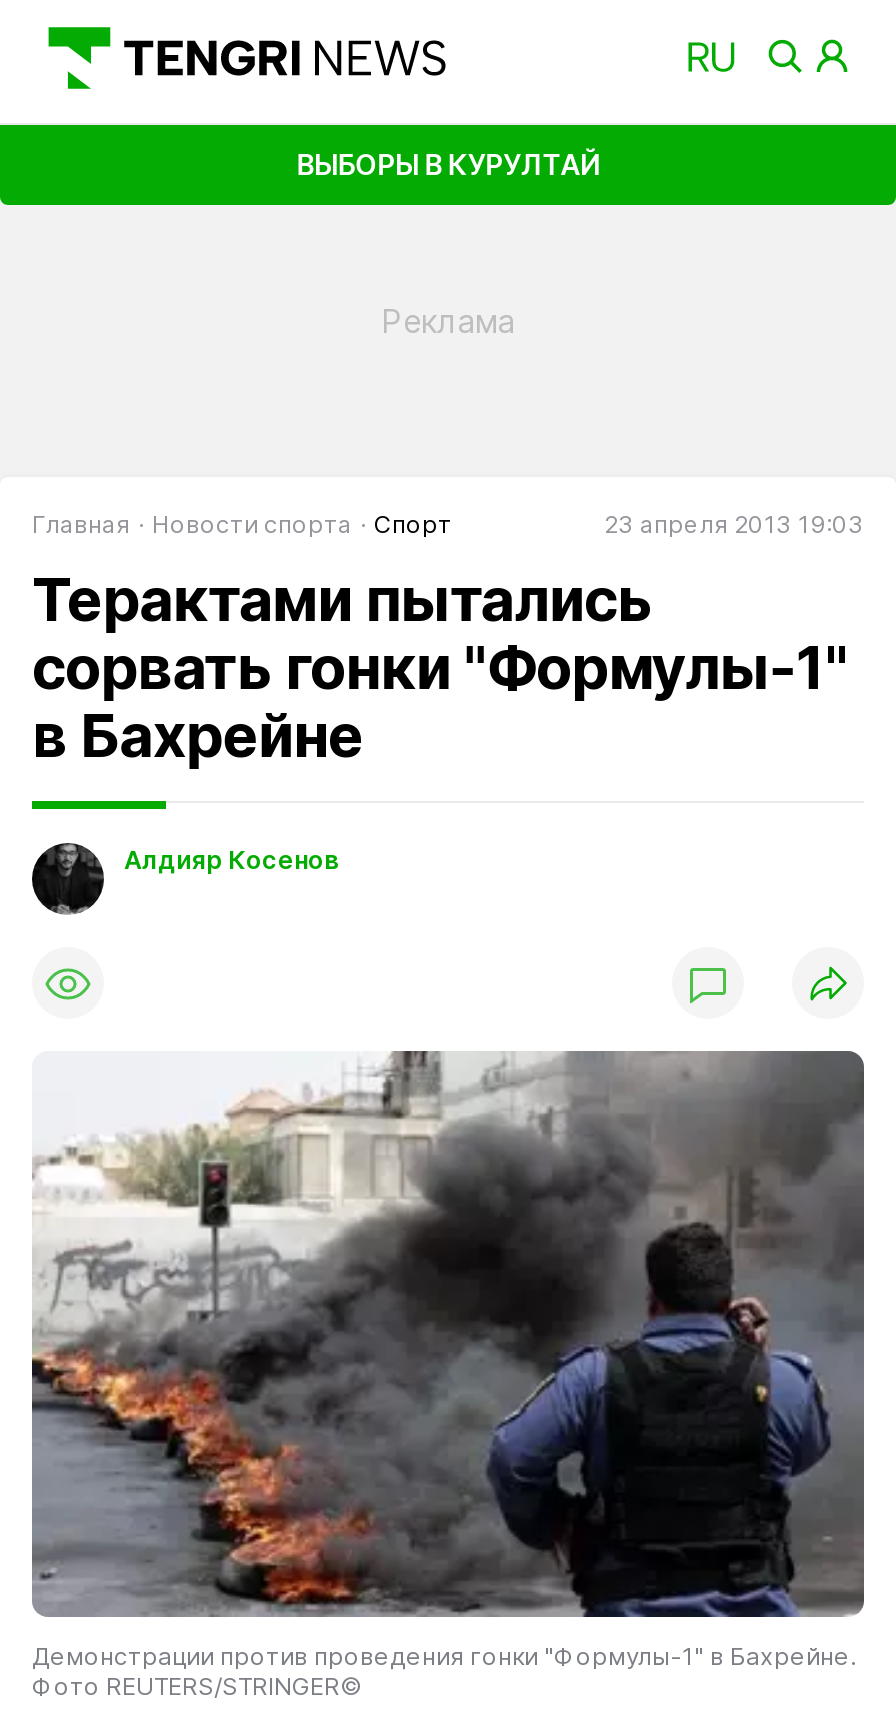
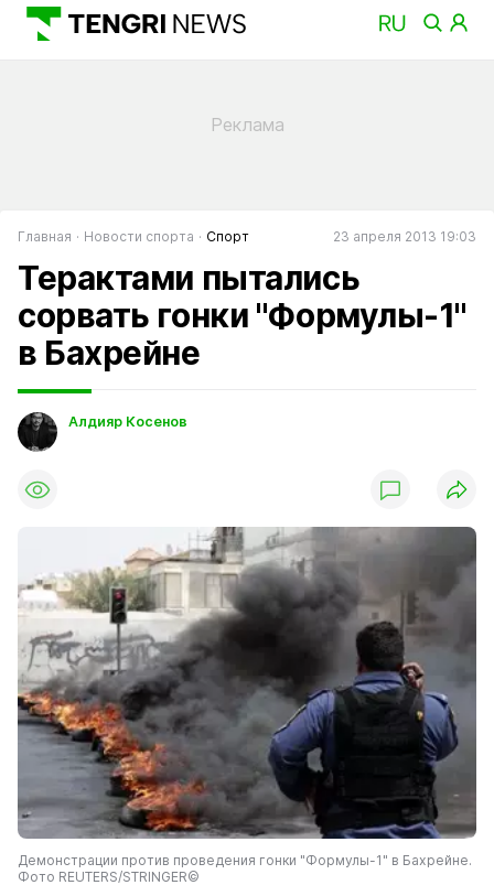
[296,146,600,180] ВЫБОРЫ В КУРУЛТАЙ -> none

